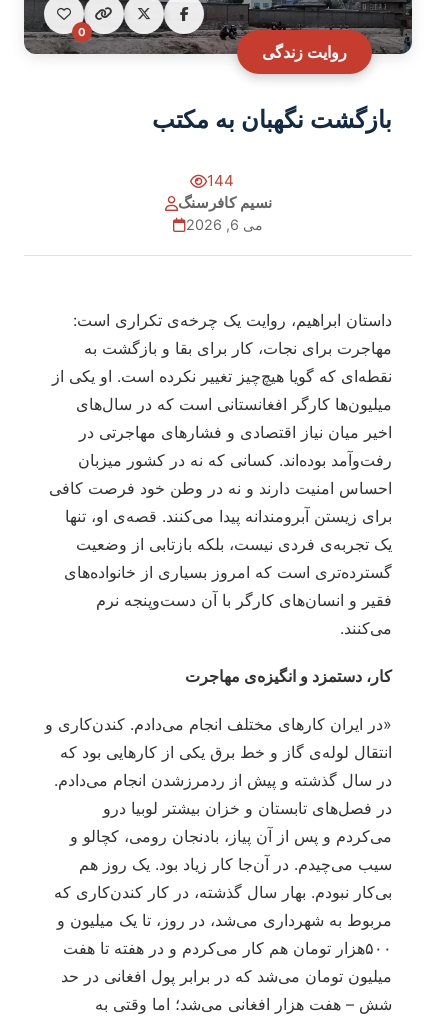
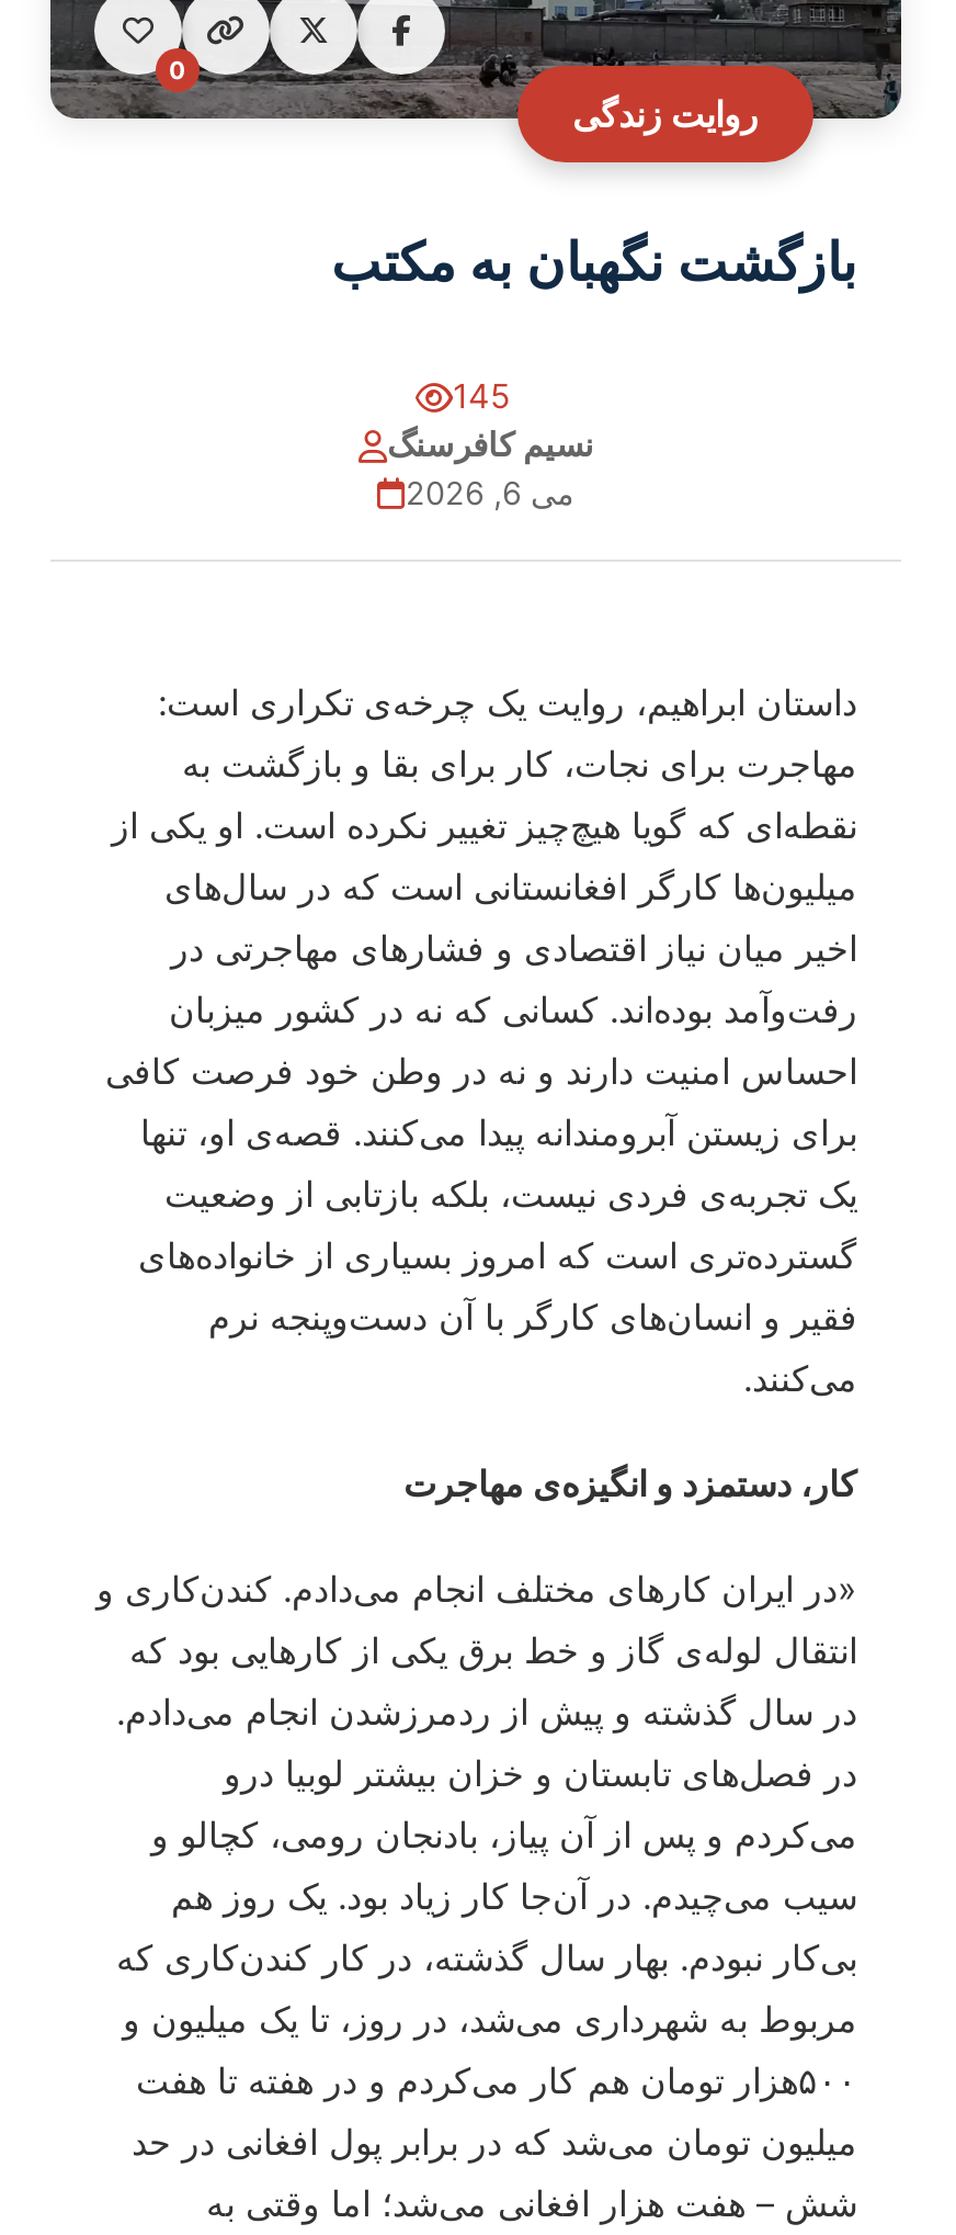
[207,171,234,190] 144 -> [453,376,510,417] 145

